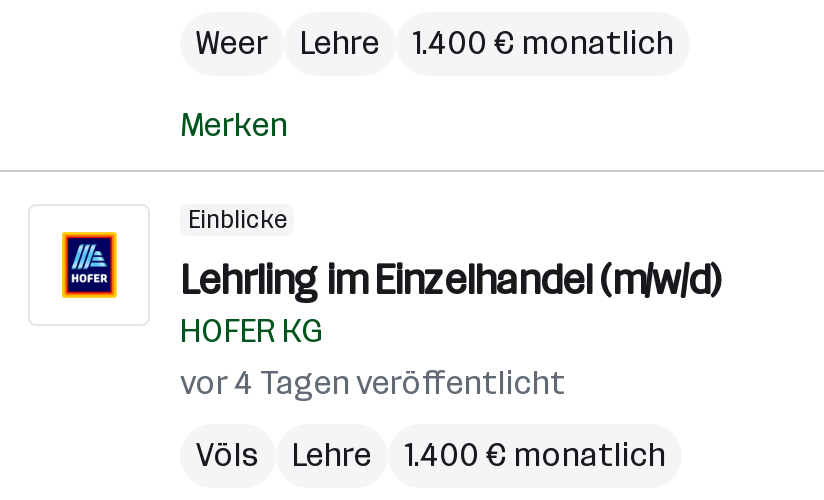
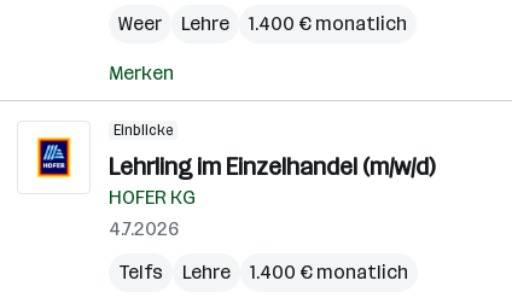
[180,364,566,402] vor 4 Tagen veröffentlicht -> [109,217,179,240] 4.7.2026
[196,436,260,474] Völs -> [118,261,163,284] Telfs

